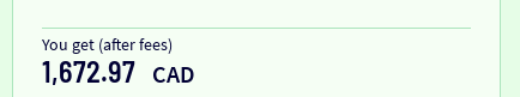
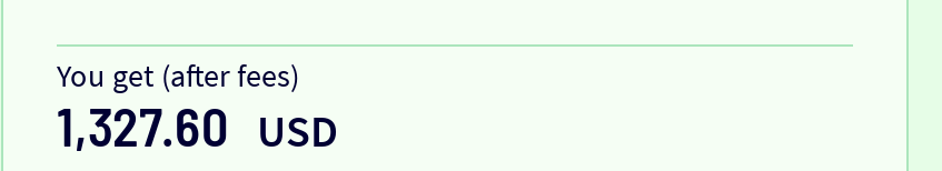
[42,54,195,89] 1,672.97 CAD -> [57,92,339,156] 1,327.60 USD

